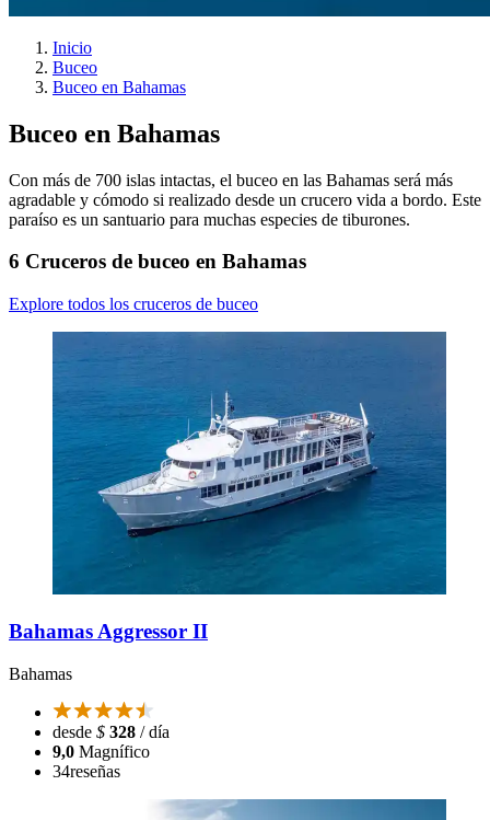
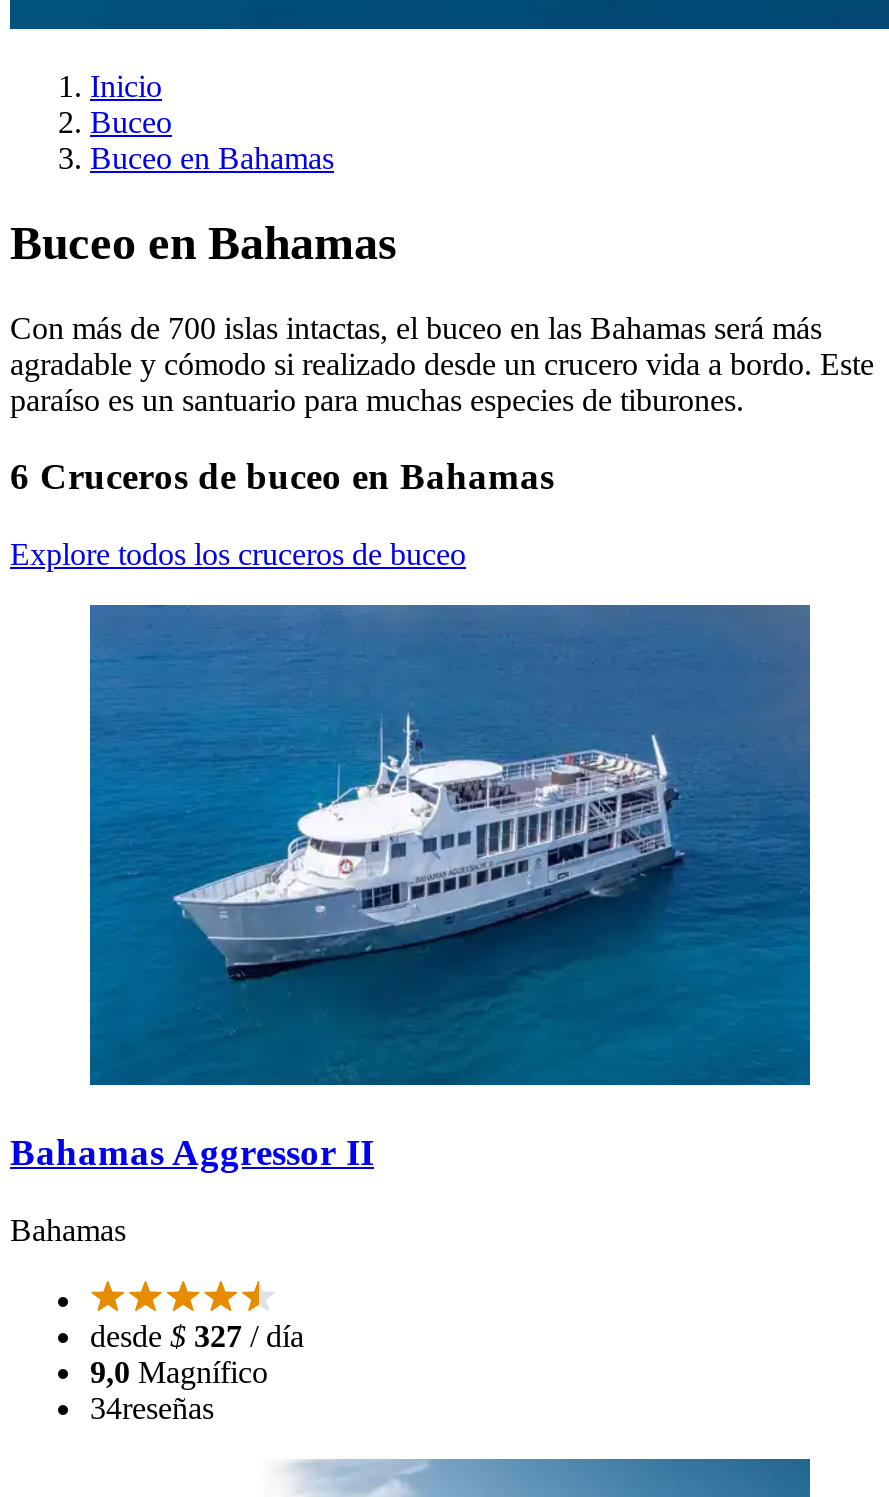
[52,722,170,741] desde $ 328 / día -> [90,1318,304,1352] desde $ 327 / día

